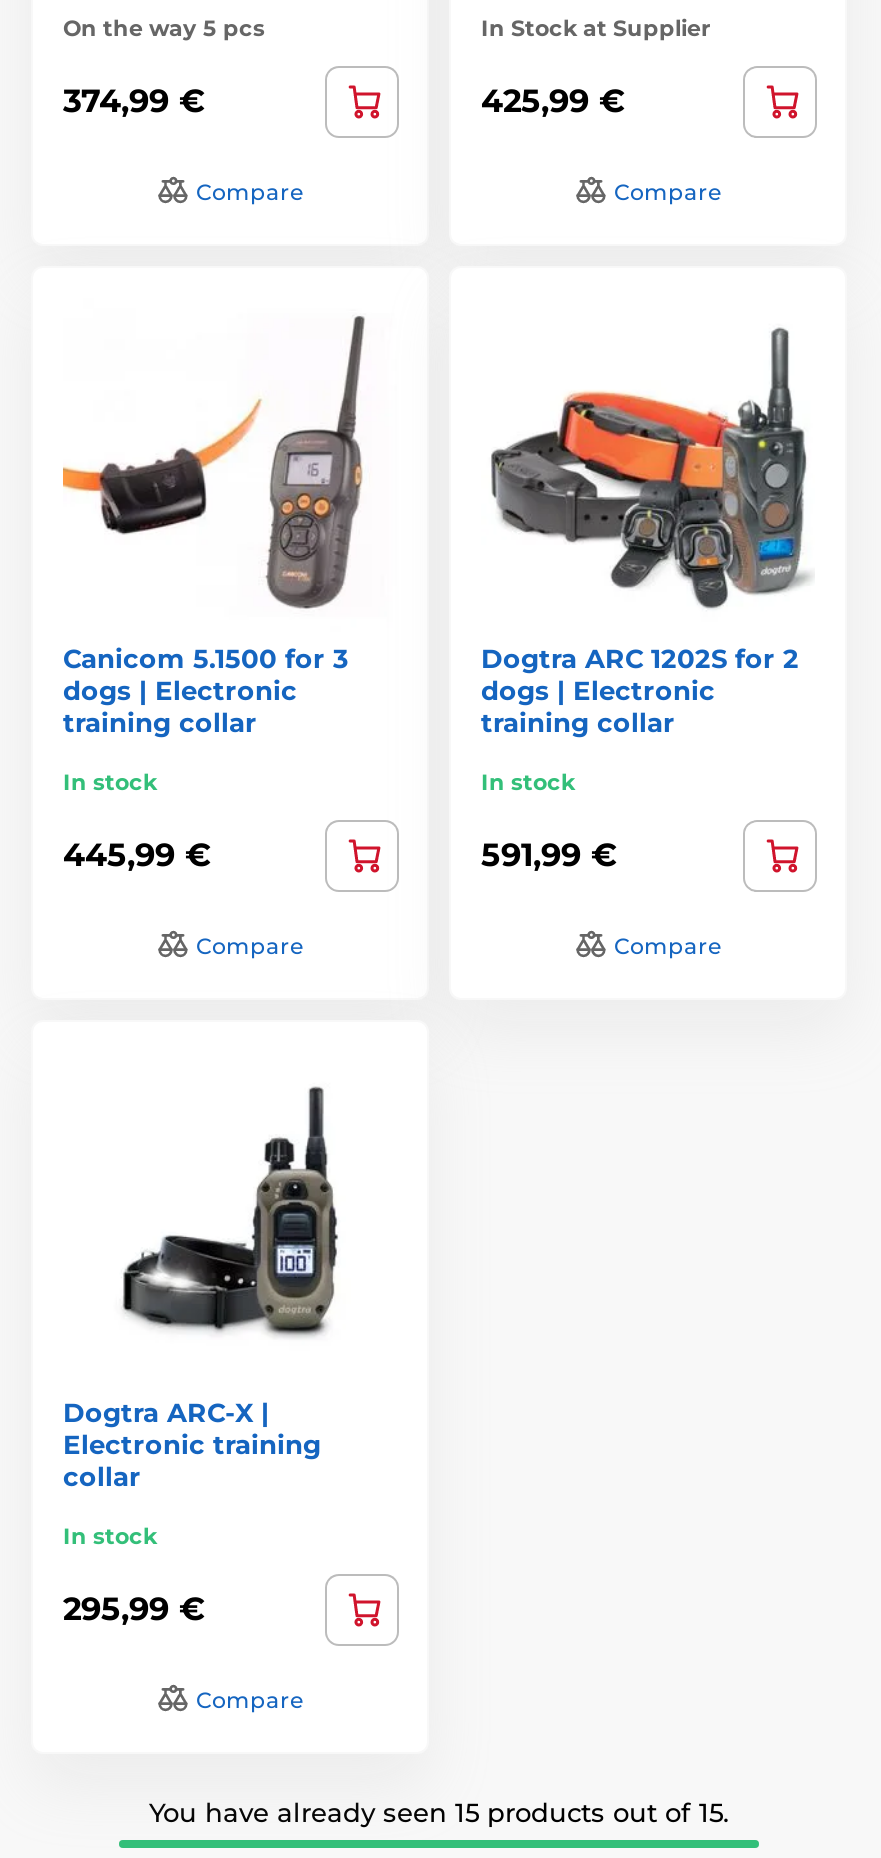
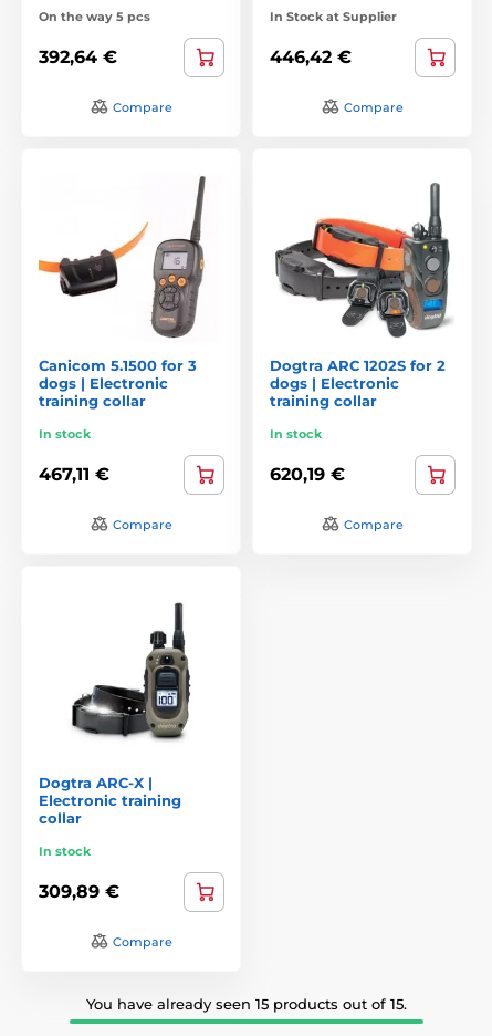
[63,82,205,120] 374,99 € -> [39,46,117,68] 392,64 €
[481,82,625,120] 425,99 € -> [270,46,352,68] 446,42 €
[63,836,211,874] 445,99 € -> [39,464,109,485] 467,11 €
[481,836,617,874] 591,99 € -> [270,464,345,485] 620,19 €
[63,1590,205,1628] 295,99 € -> [39,881,119,902] 309,89 €

